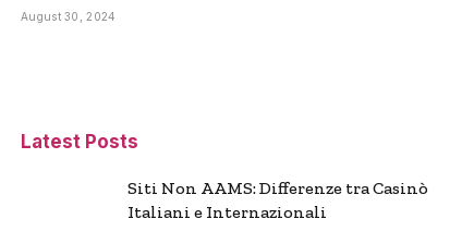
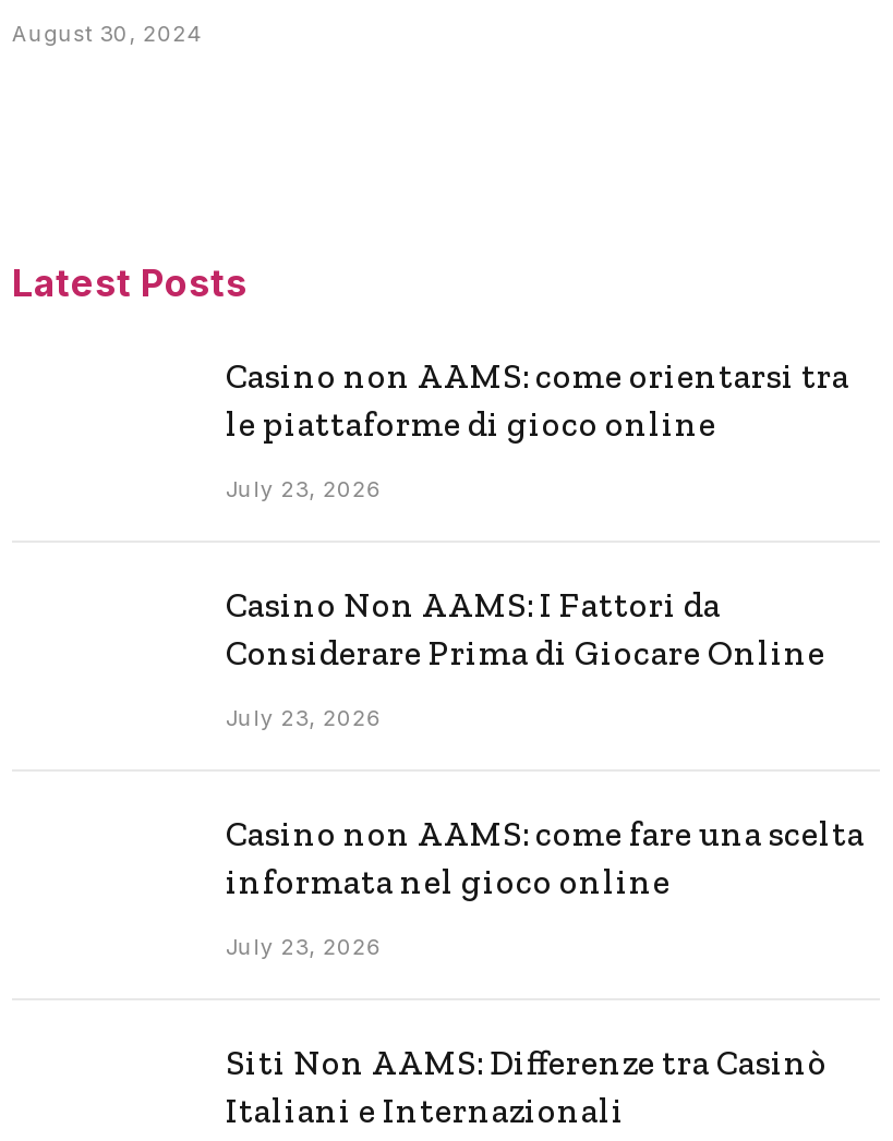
none -> [226,355,865,959] Casino non AAMS: come orientarsi tra | le piattaforme di gioco online | July 23, 2026 | Casino Non AAMS: I Fattori da | Considerare Prima di Giocare Online | July 23, 2026 | Casino non AAMS: come fare una scelta | informata nel gioco online | July 23, 2026

